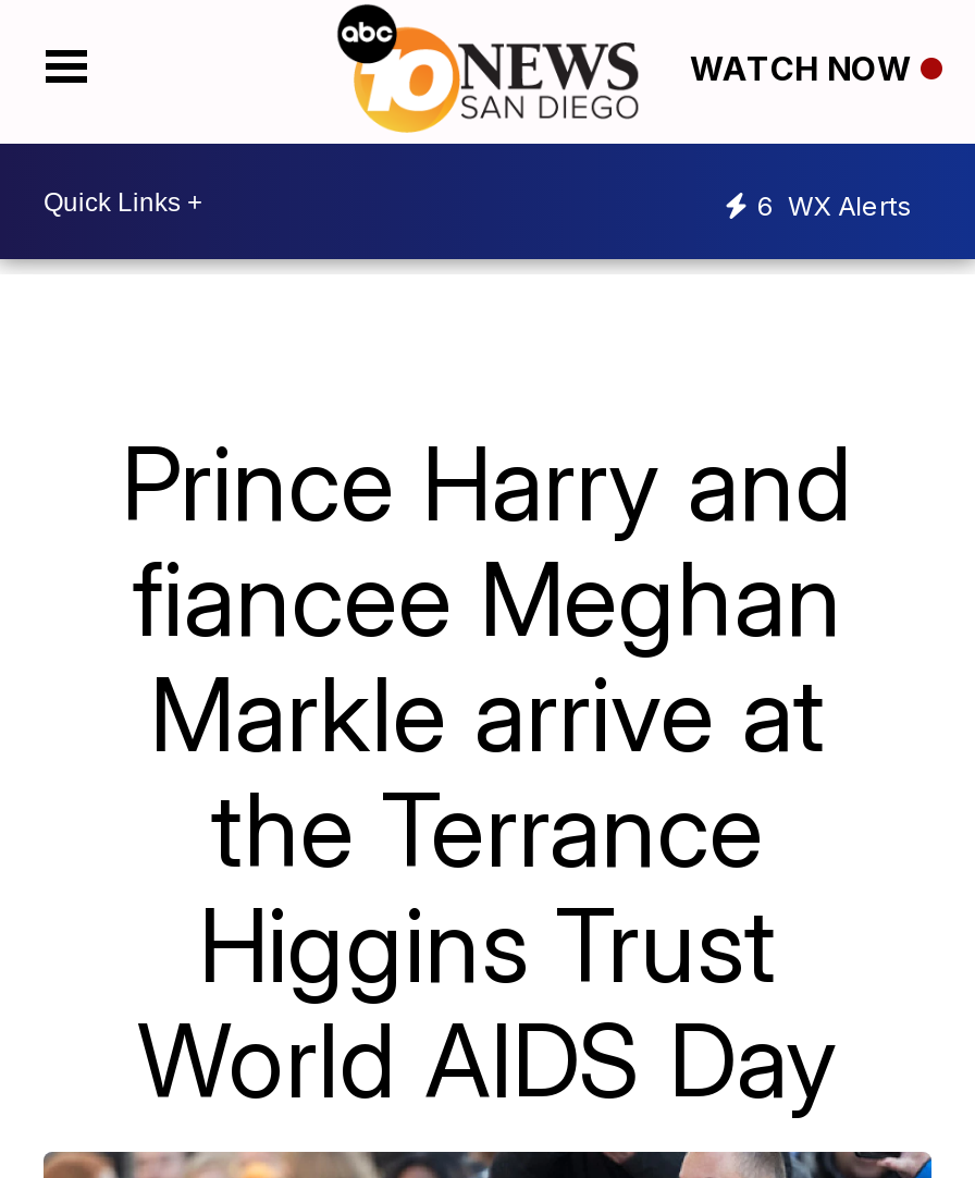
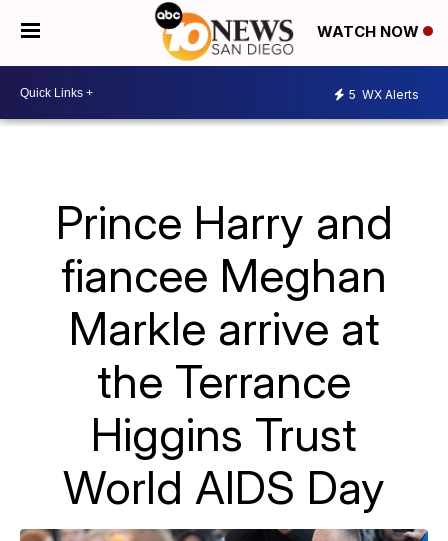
[757,188,912,221] 6 WX Alerts -> [349,86,419,101] 5 WX Alerts

